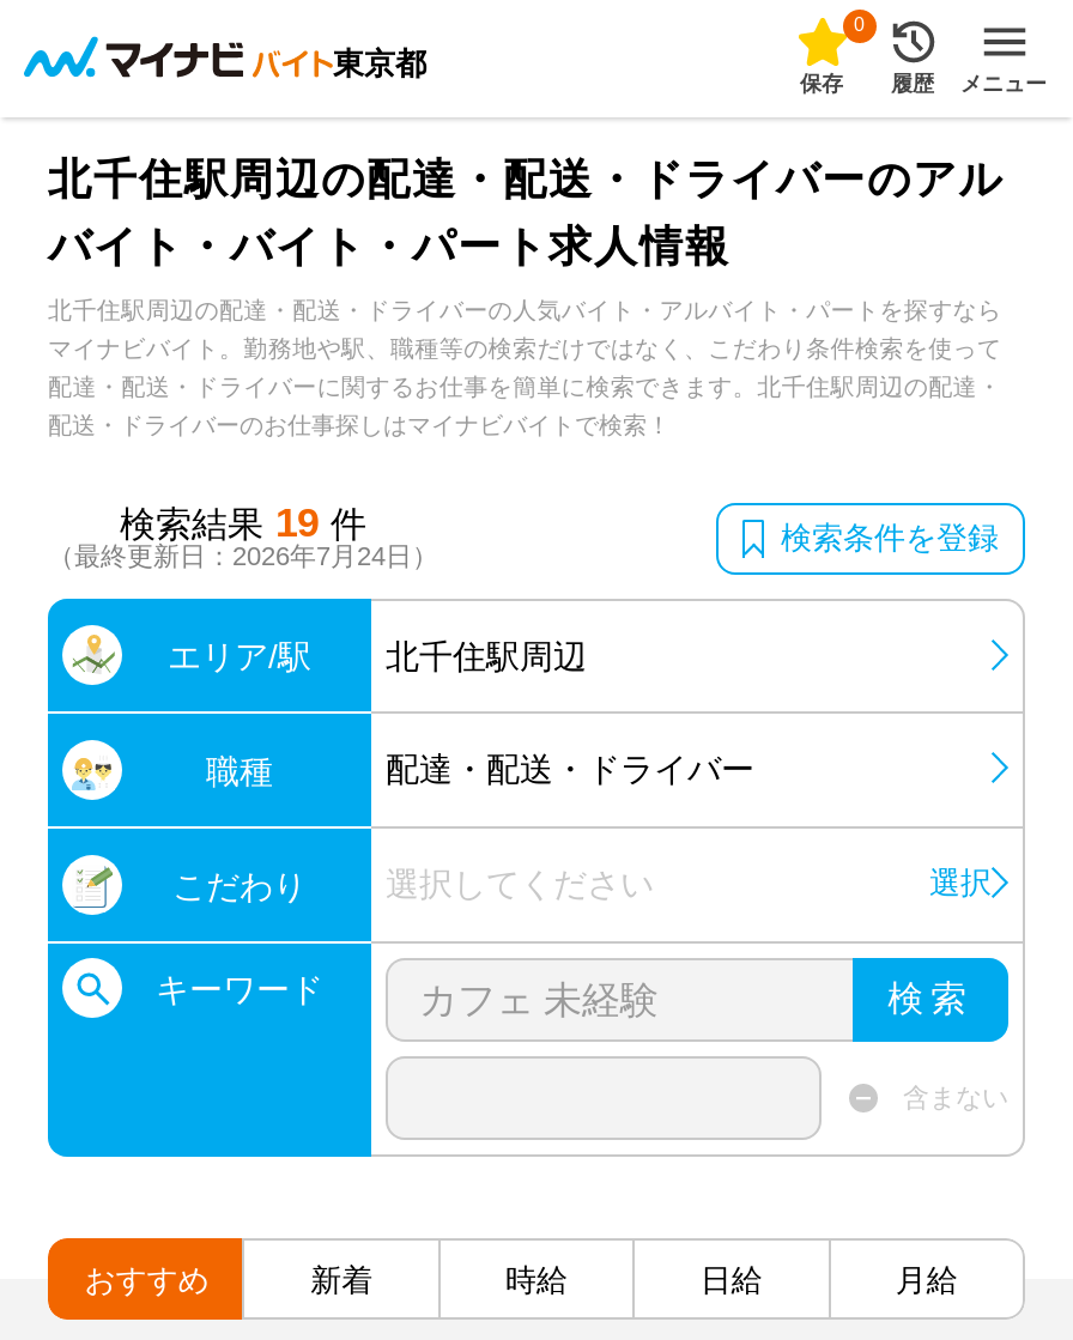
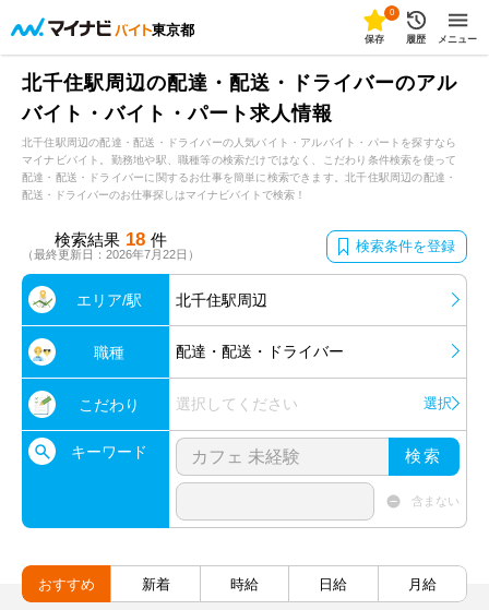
[120,501,366,546] 検索結果 19 件 -> [55,229,167,250] 検索結果 18 件
[48,541,438,570] （最終更新日：2026年7月24日） -> [22,248,200,261] （最終更新日：2026年7月22日）

